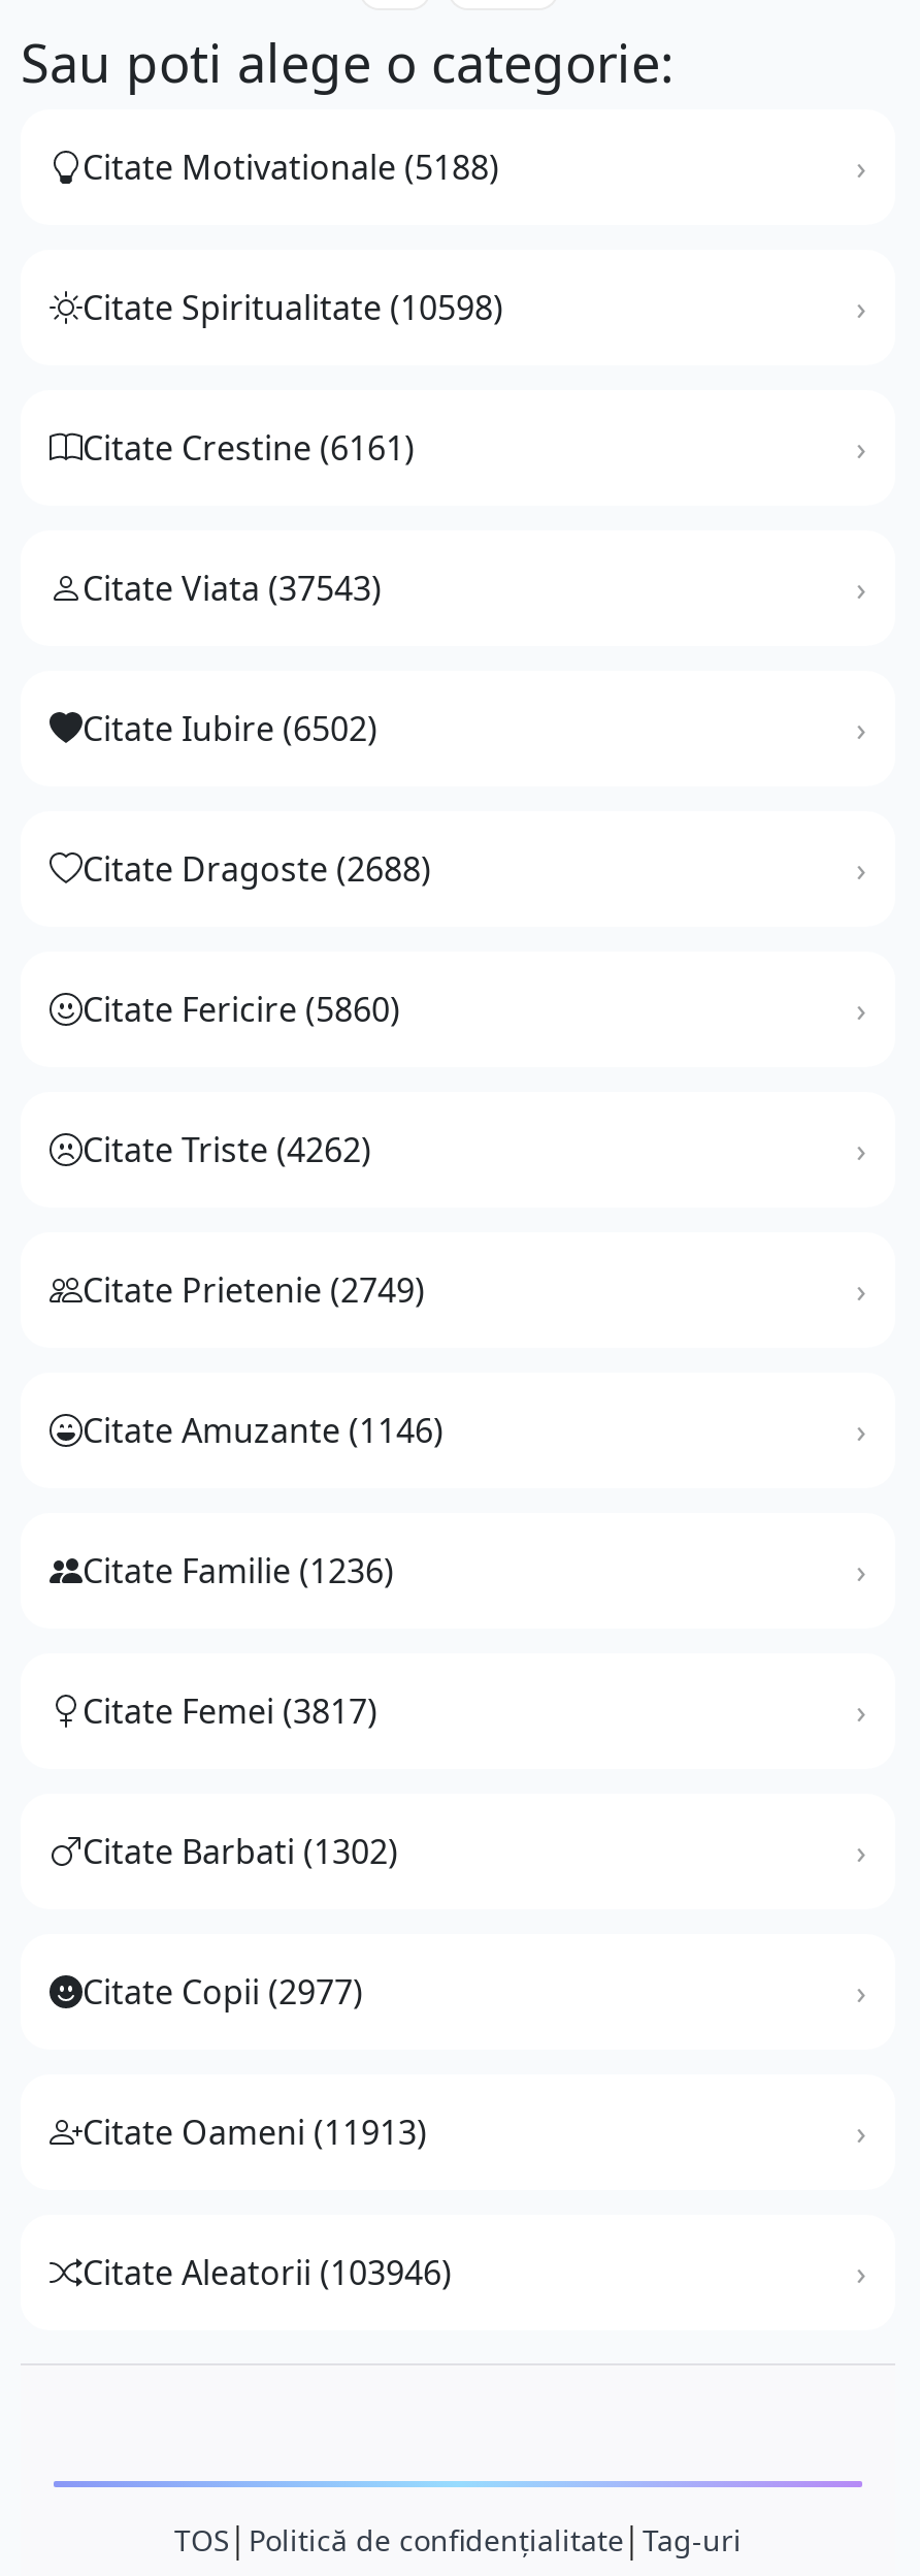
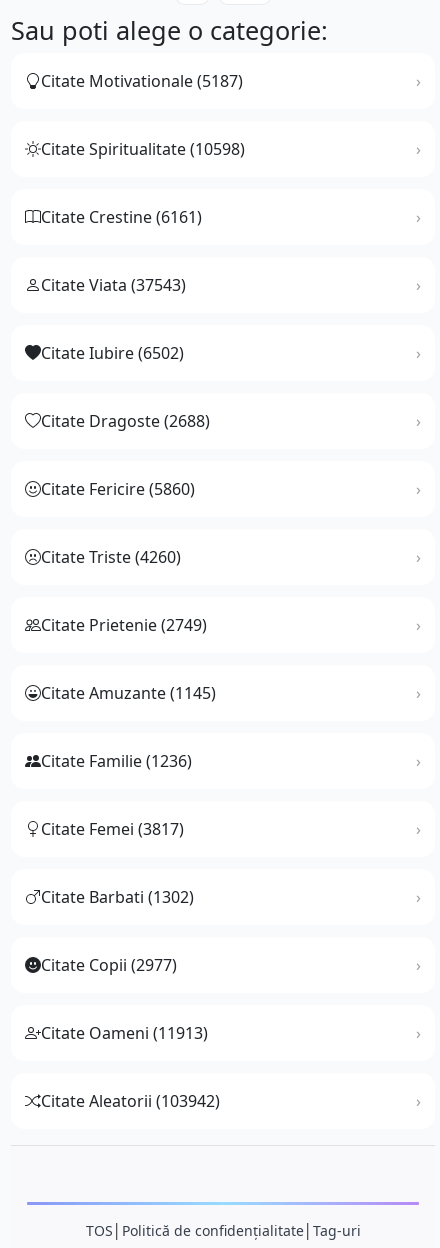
[83,145,499,191] Citate Motivationale (5188) -> [41,70,243,92] Citate Motivationale (5187)
[83,1128,371,1173] Citate Triste (4262) -> [41,546,181,568] Citate Triste (4260)
[83,1409,443,1454] Citate Amuzante (1146) -> [41,682,216,704] Citate Amuzante (1145)
[83,2251,452,2296] Citate Aleatorii (103946) -> [41,1090,220,1112] Citate Aleatorii (103942)

